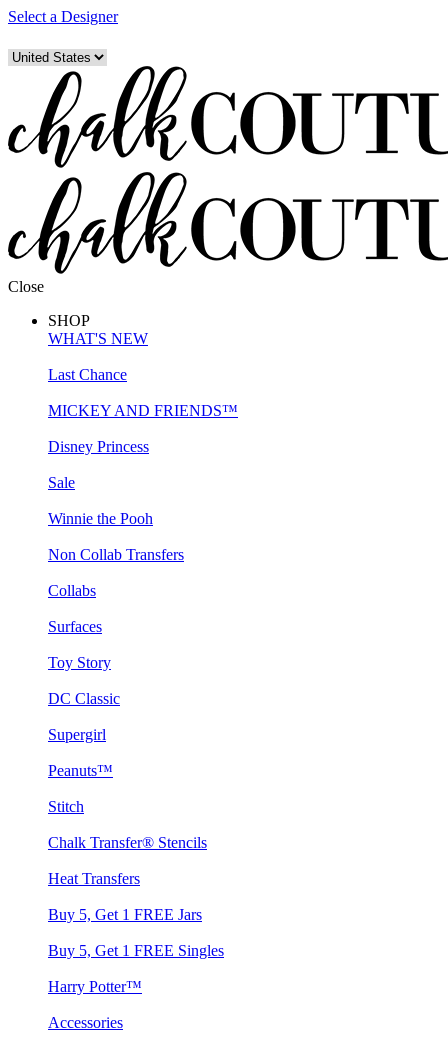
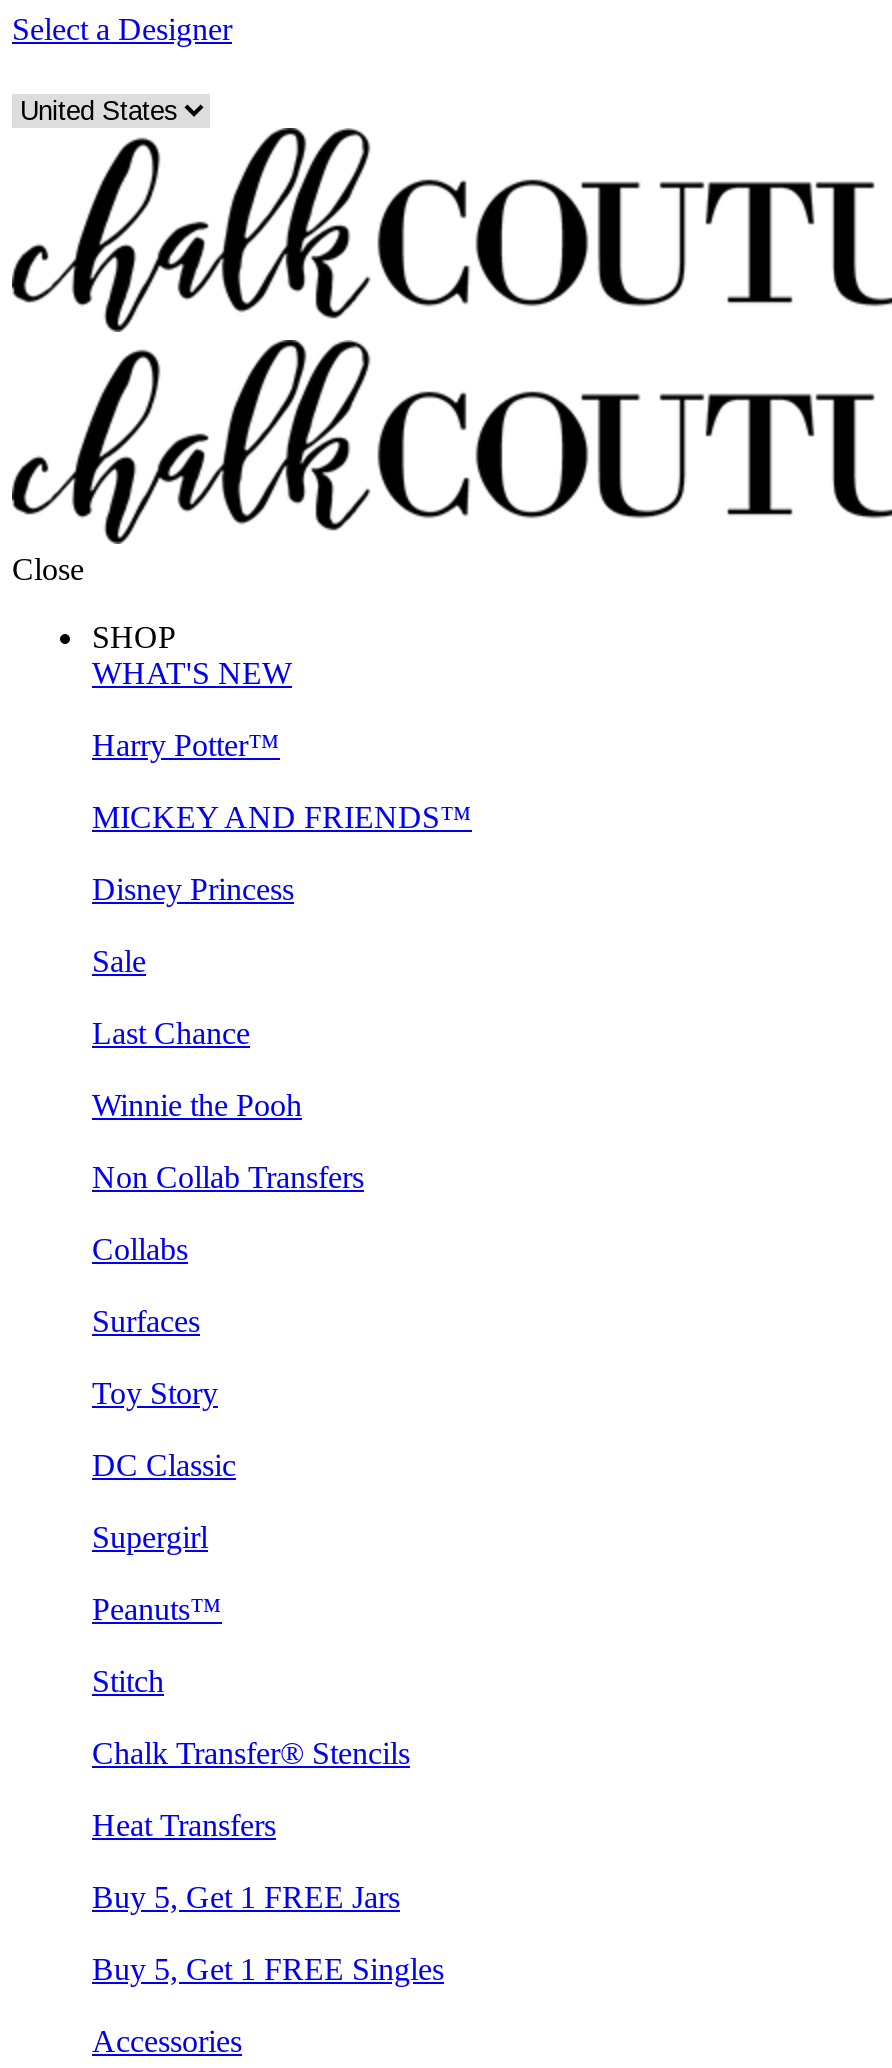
moved [48,366,127,383] -> [92,1016,250,1050]: Last Chance
moved [48,510,224,959] -> [92,1088,444,1986]: Winnie the Pooh | Non Collab Transfers | Collabs | ... | Buy 5, Get 1 FREE Jars | Buy 5, Get 1 FREE Singles
moved [48,978,142,995] -> [92,728,280,762]: Harry Potter™

